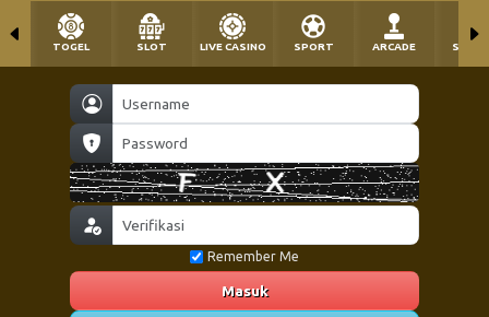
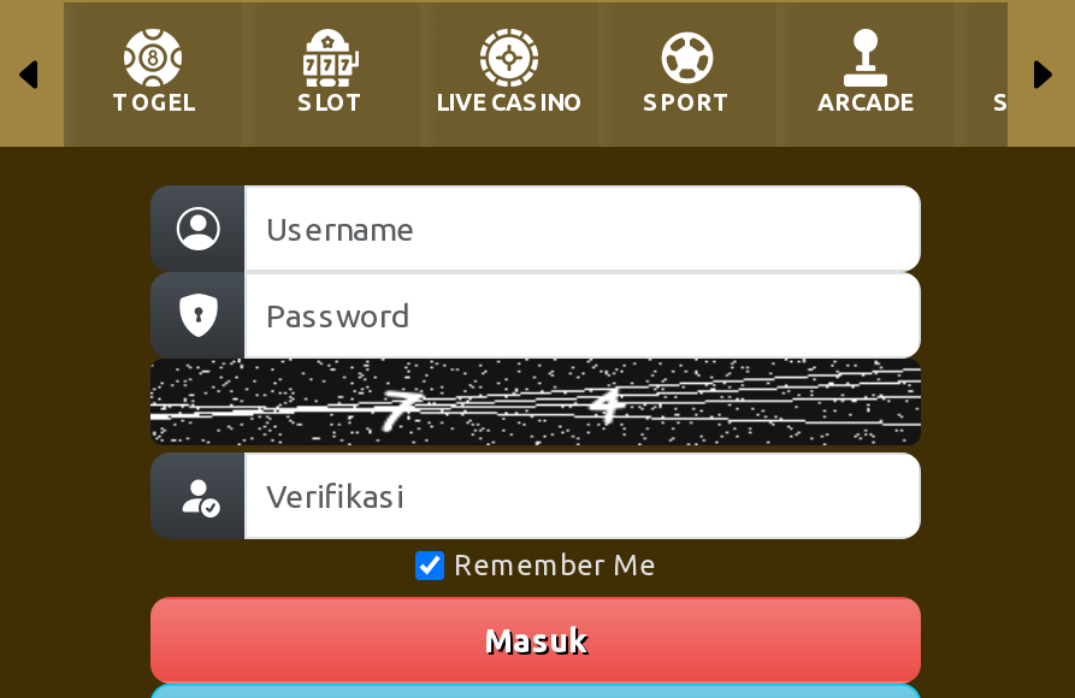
[69,163,419,203] [image] -> [150,359,921,448] [image]

